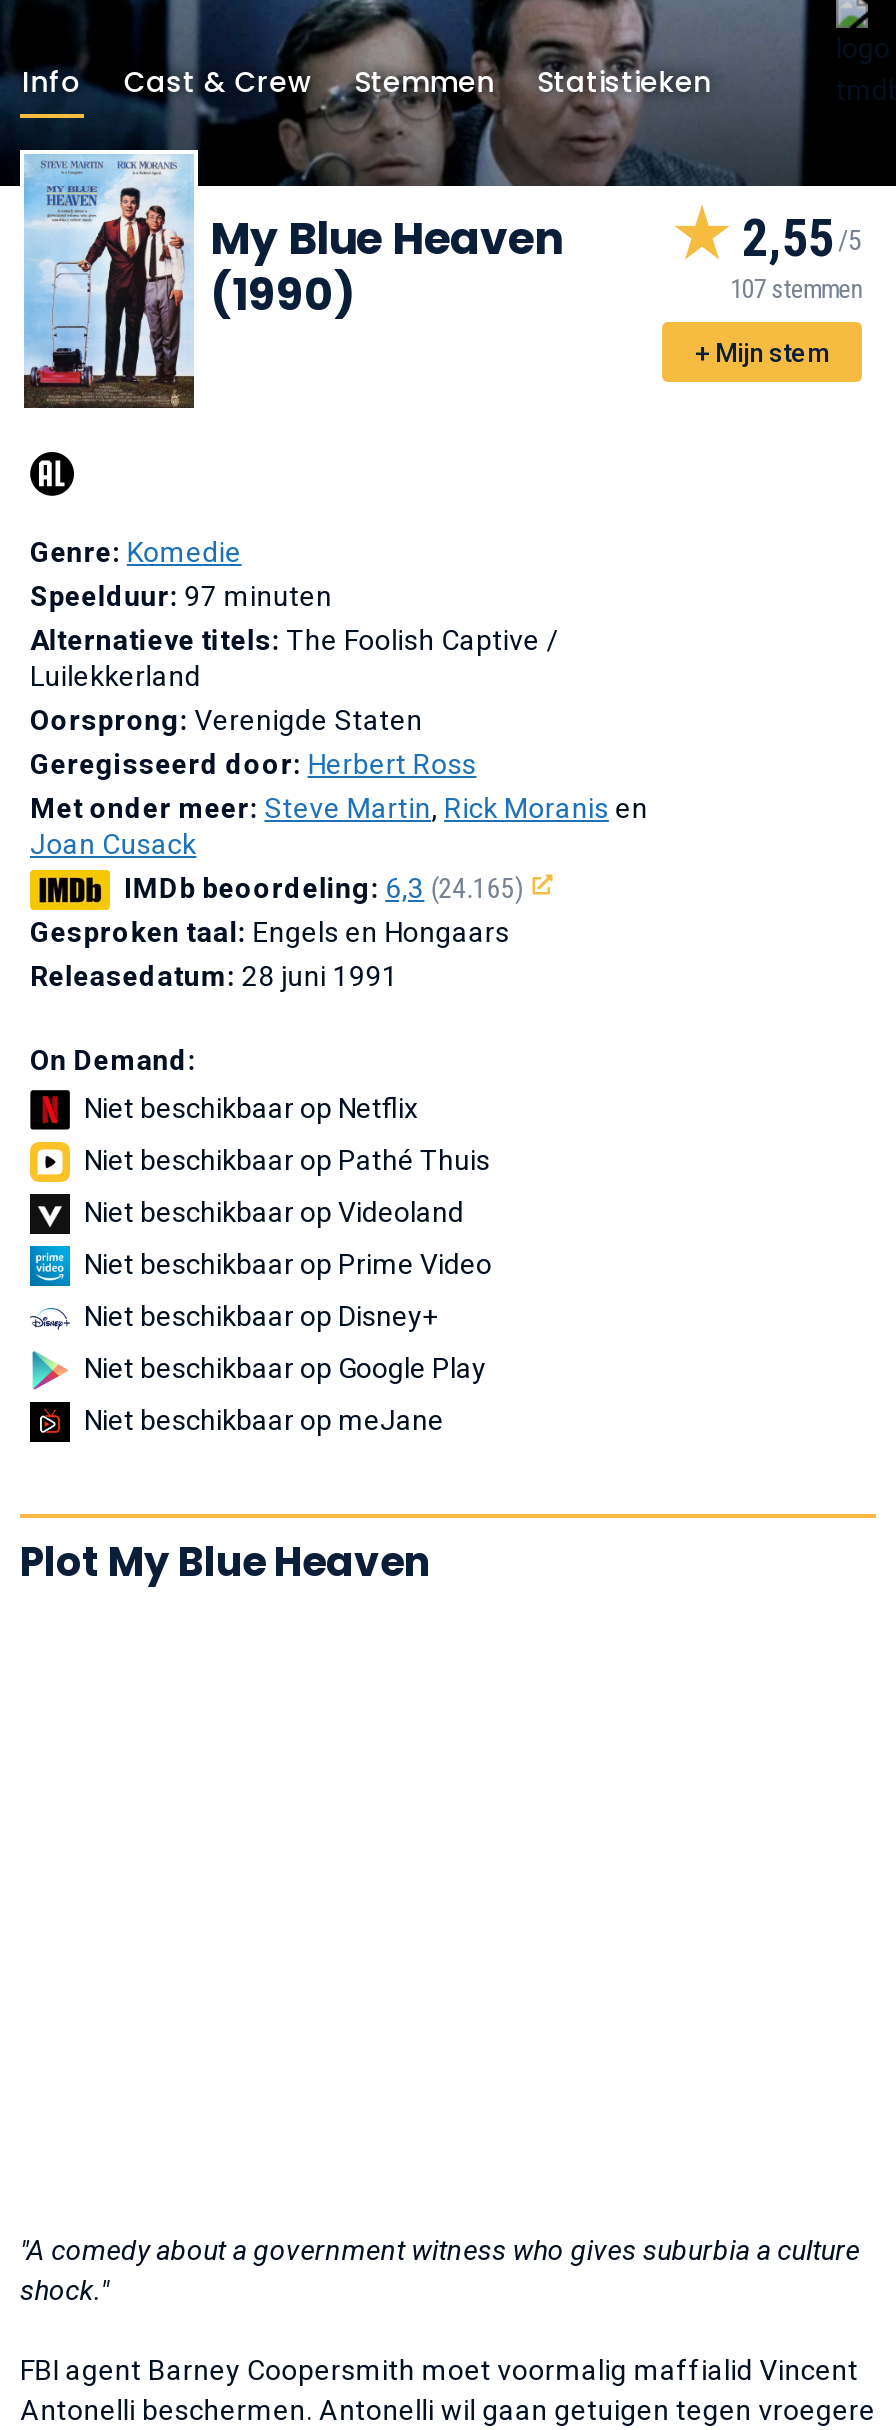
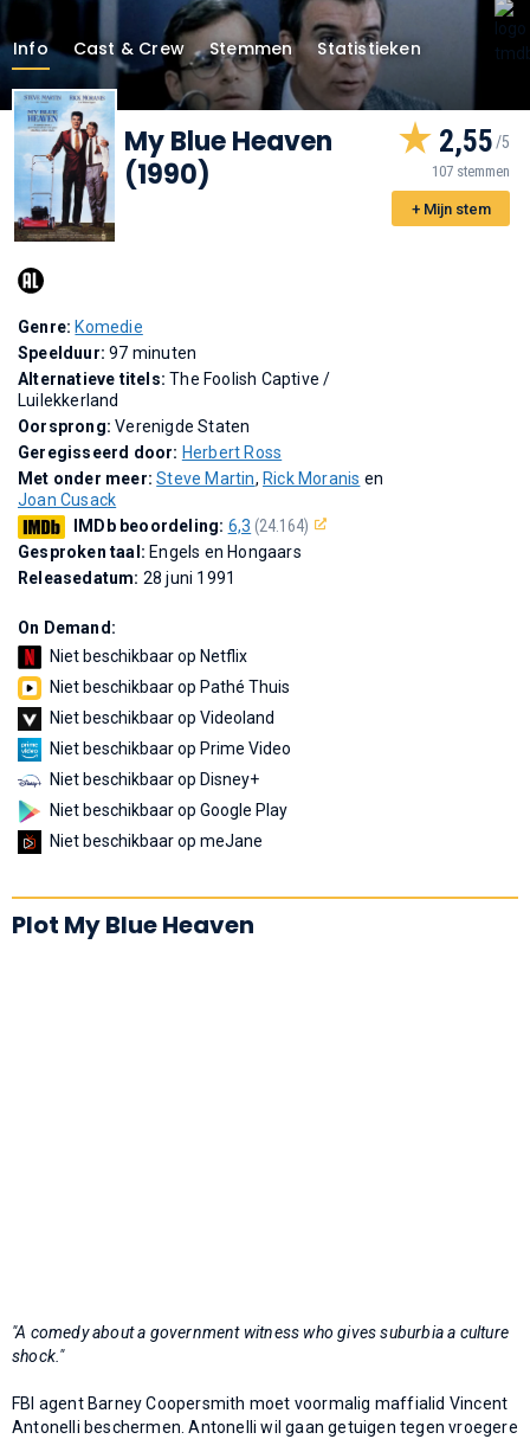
[124,872,522,904] IMDb beoordeling: 6,3 (24.165) -> [73,516,309,535] IMDb beoordeling: 6,3 (24.164)

